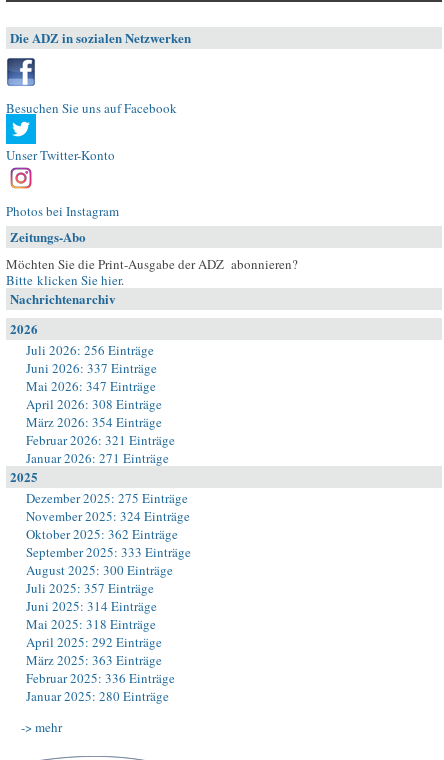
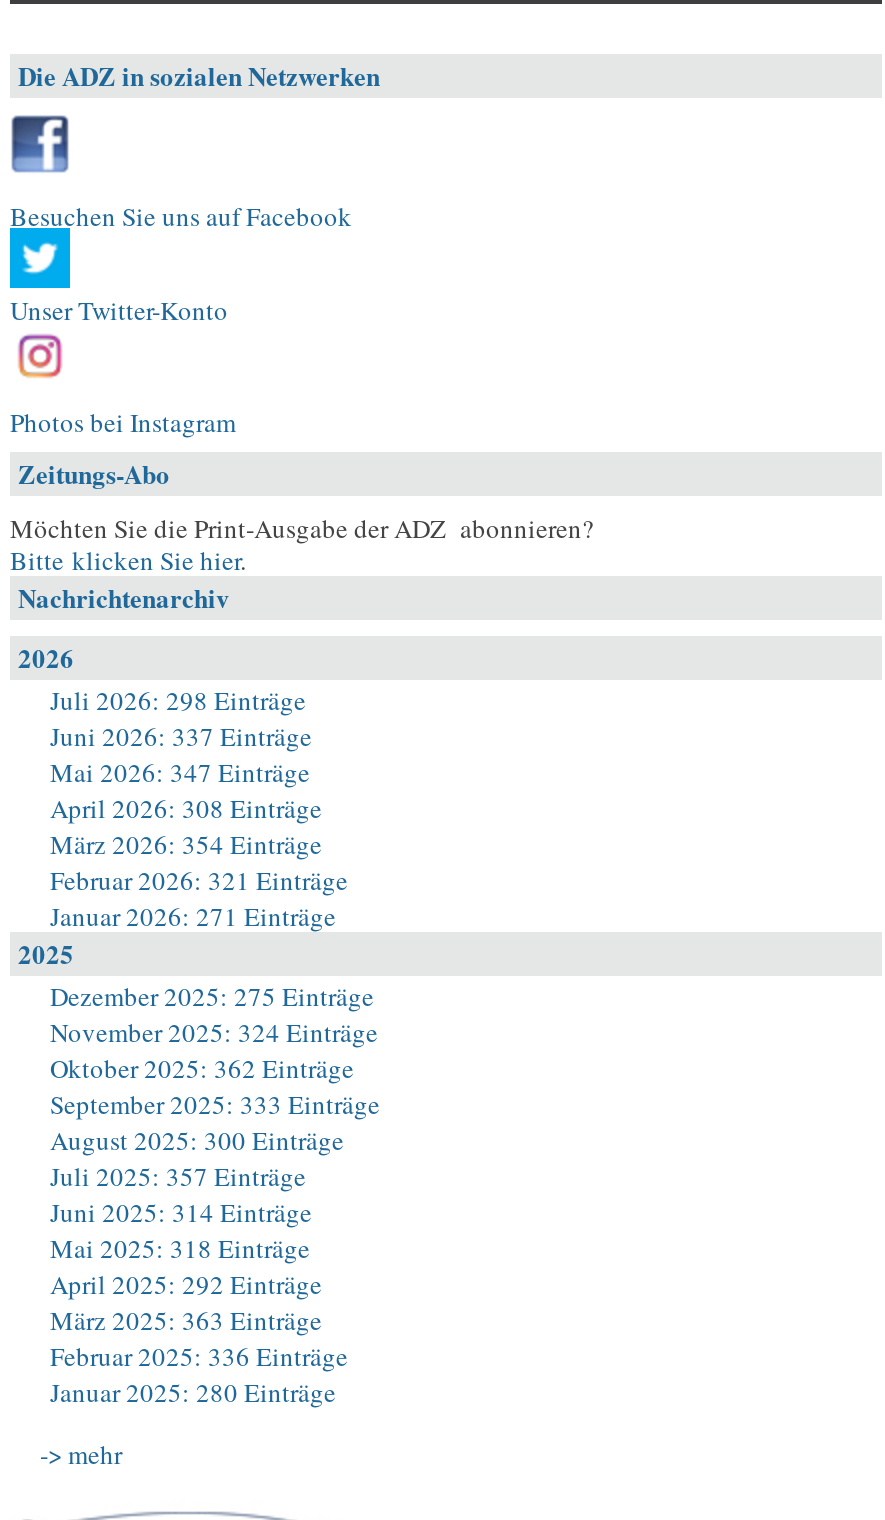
[26,341,154,359] Juli 2026: 256 Einträge -> [50,682,306,718] Juli 2026: 298 Einträge

